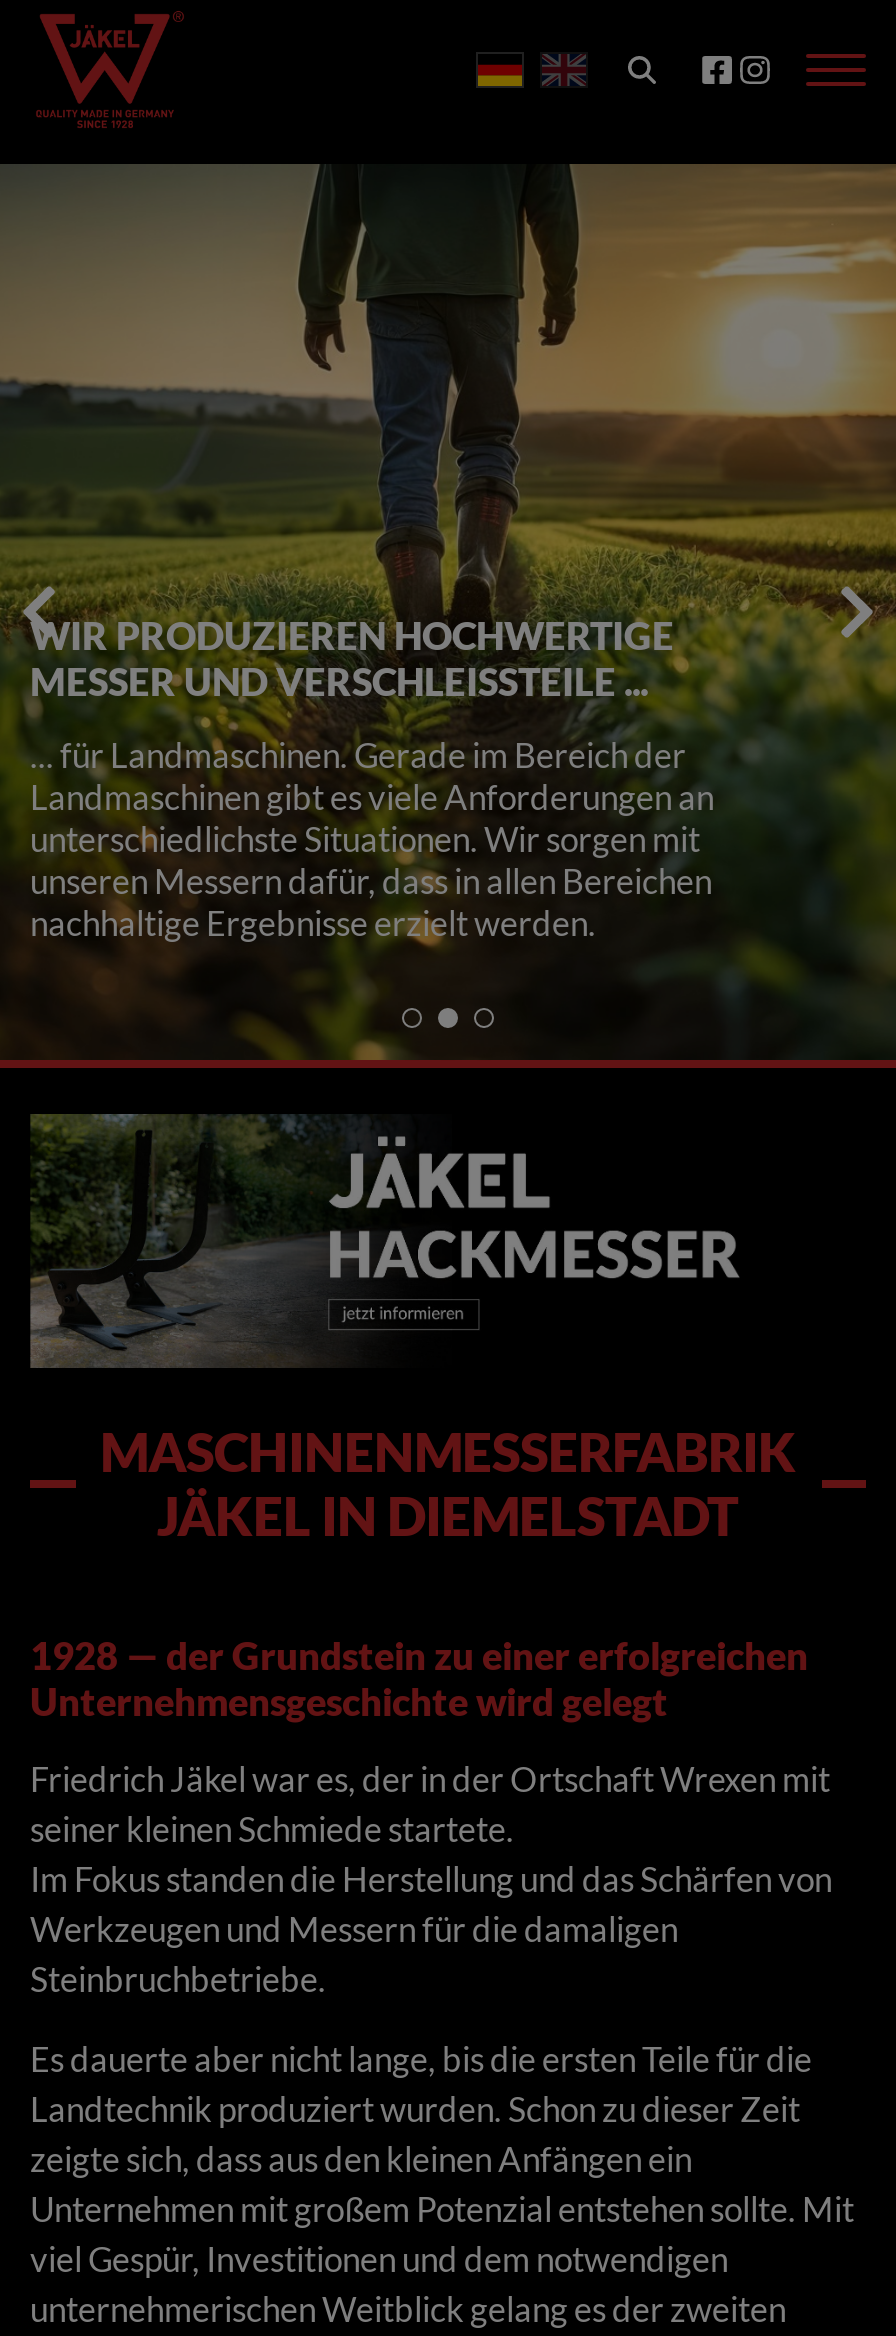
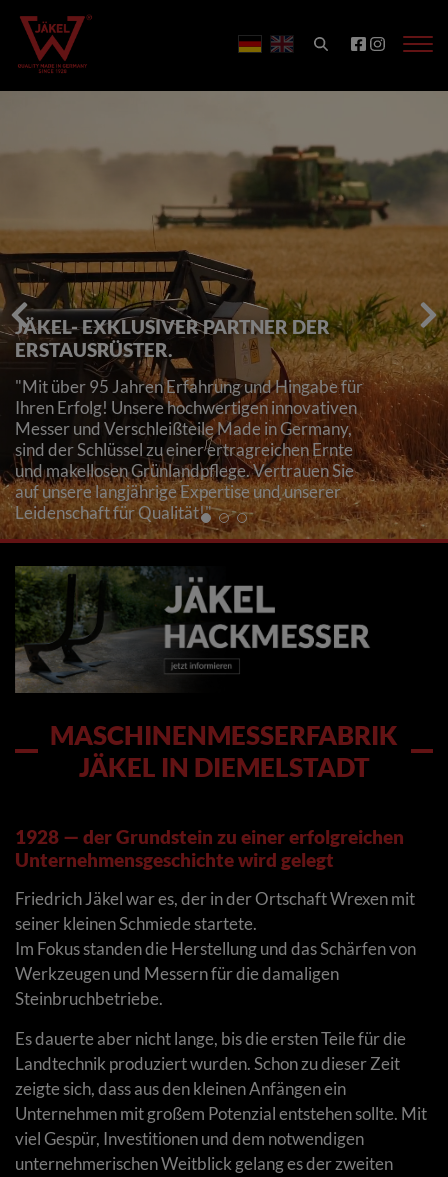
[6,162,890,1062] [image] | WIR PRODUZIEREN HOCHWERTIGE | MESSER UND VERSCHLEISSTEILE ... -> [3,90,445,540] [image] | JÄKEL- EXKLUSIVER PARTNER DER | ERSTAUSRÜSTER.
[30,734,714,944] ... für Landmaschinen. Gerade im Bereich der | Landmaschinen gibt es viele Anforderungen an | unterschiedlichste Situationen. Wir sorgen mit | unseren Messern dafür, dass in allen Bereichen | nachhaltige Ergebnisse erzielt werden. -> [15,376,363,523] "Mit über 95 Jahren Erfahrung und Hingabe für | Ihren Erfolg! Unsere hochwertigen innovativen | Messer und Verschleißteile Made in Germany, | sind der Schlüssel zu einer ertragreichen Ernte | und makellosen Grünlandpflege. Vertrauen Sie | auf unsere langjährige Expertise und unserer | Leidenschaft für Qualität!"

